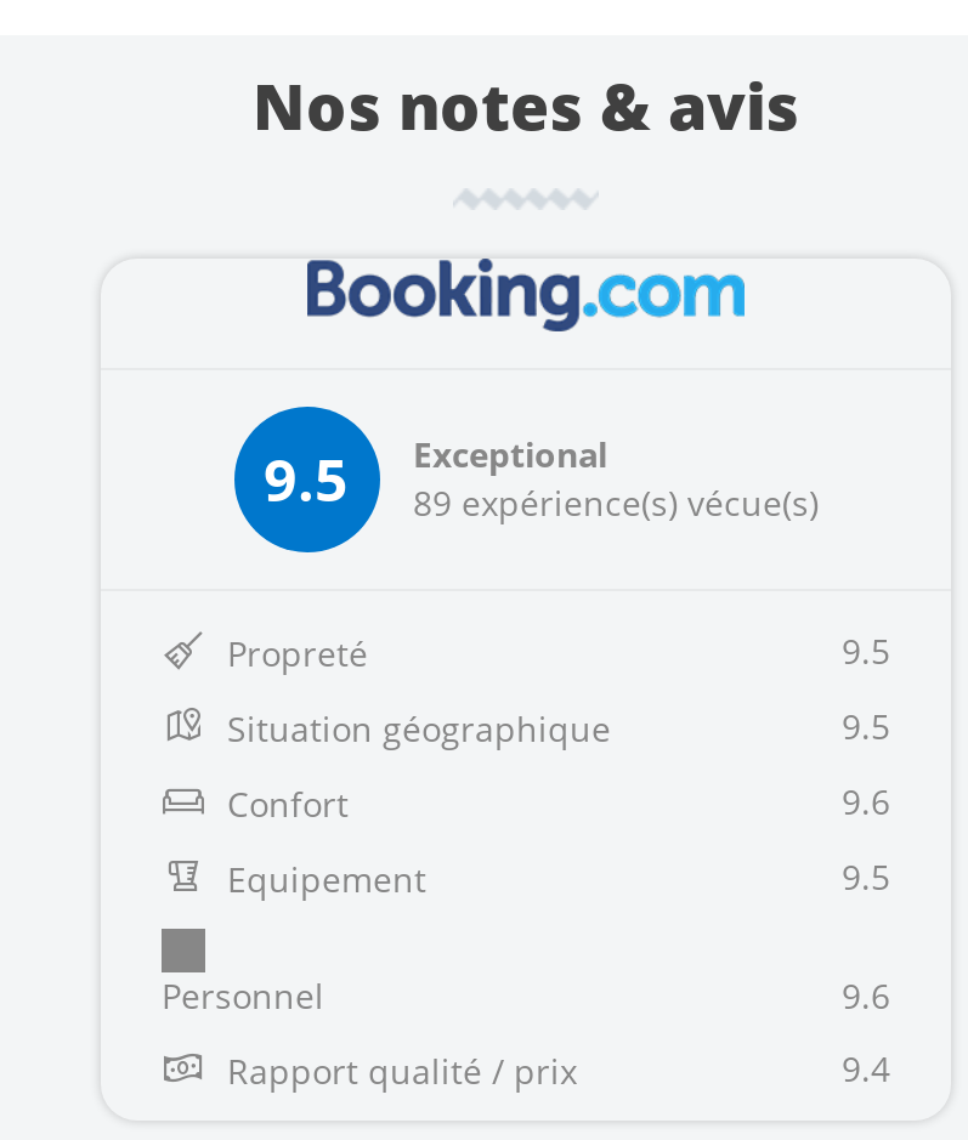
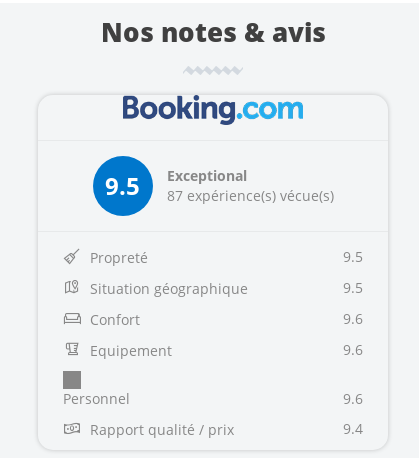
[413,480,819,526] 89 expérience(s) vécue(s) -> [166,186,333,205] 87 expérience(s) vécue(s)
[842,854,890,900] 9.5 -> [343,340,363,359] 9.6

